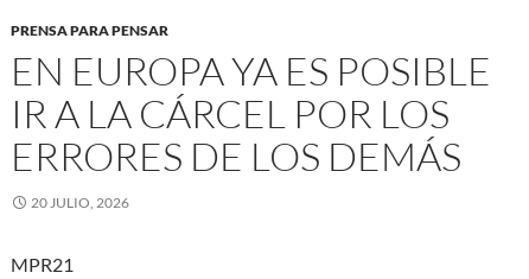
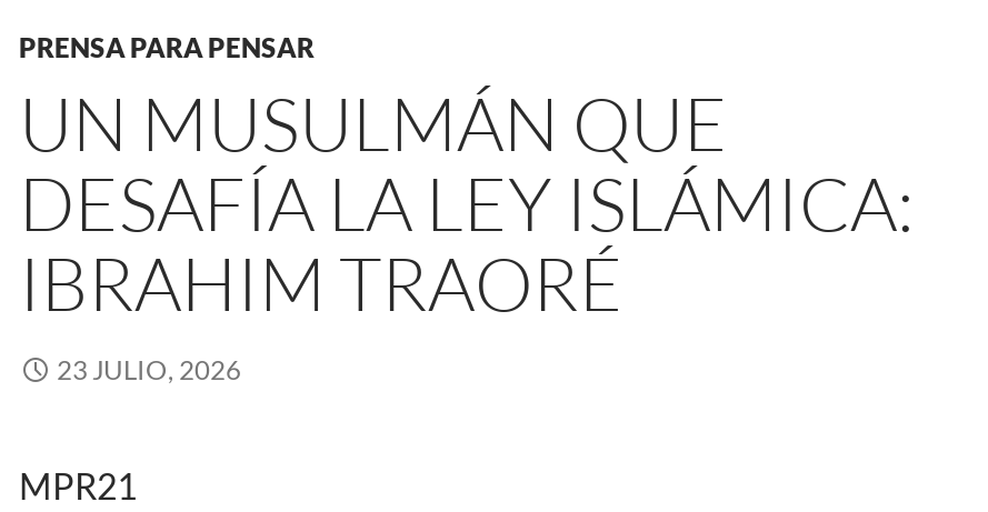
[11,47,491,212] EN EUROPA YA ES POSIBLE | IR A LA CÁRCEL POR LOS | ERRORES DE LOS DEMÁS | 20 JULIO, 2026 -> [19,77,915,386] UN MUSULMÁN QUE | DESAFÍA LA LEY ISLÁMICA: | IBRAHIM TRAORÉ | 23 JULIO, 2026

